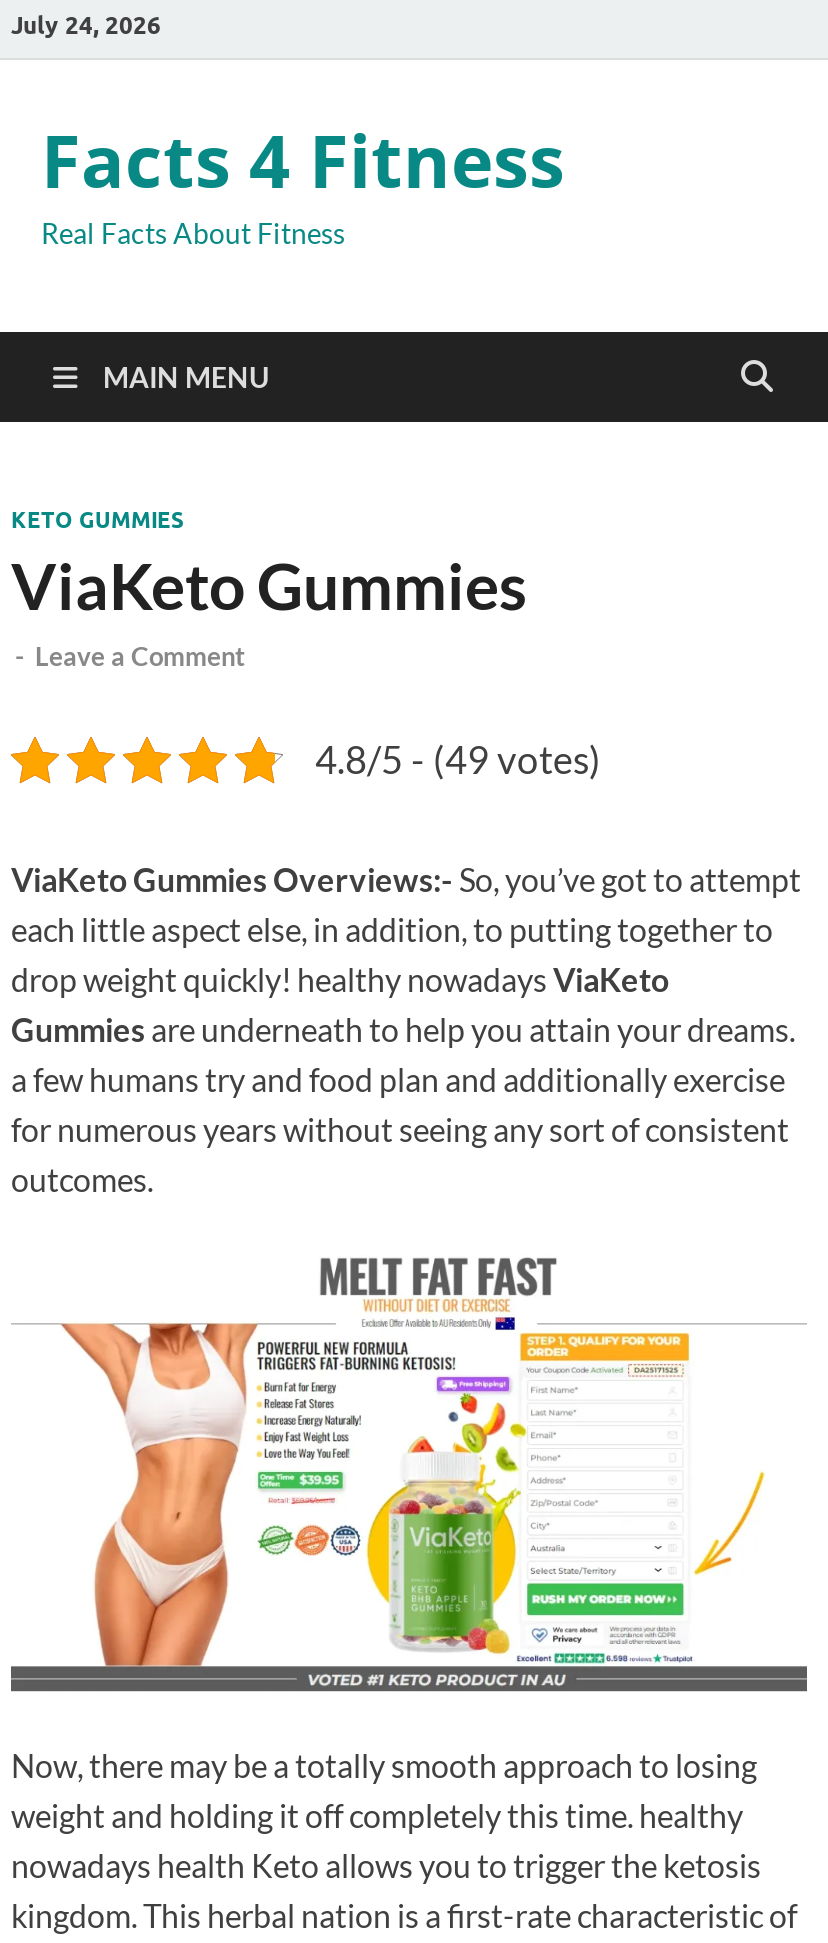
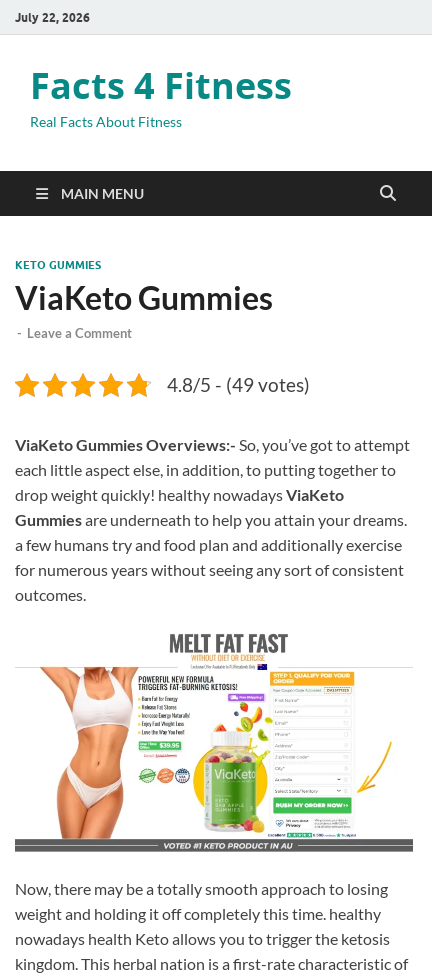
[11,9,161,39] July 24, 2026 -> [15,9,90,24] July 22, 2026

